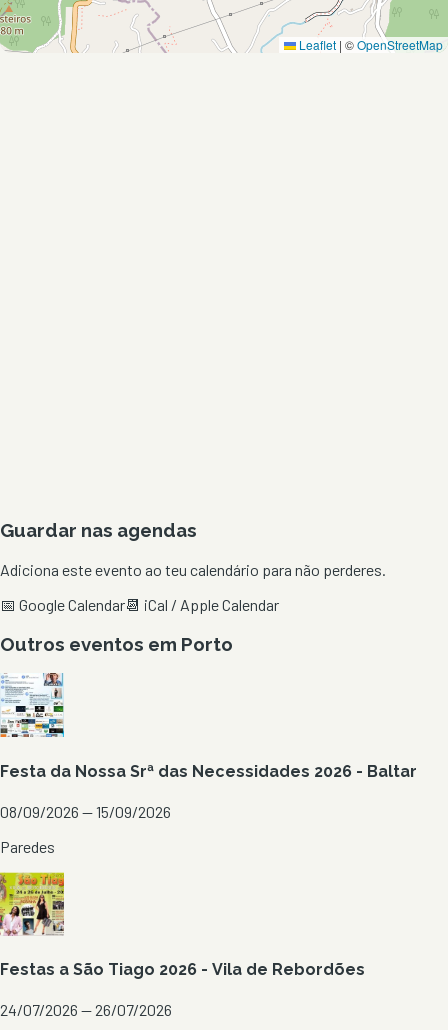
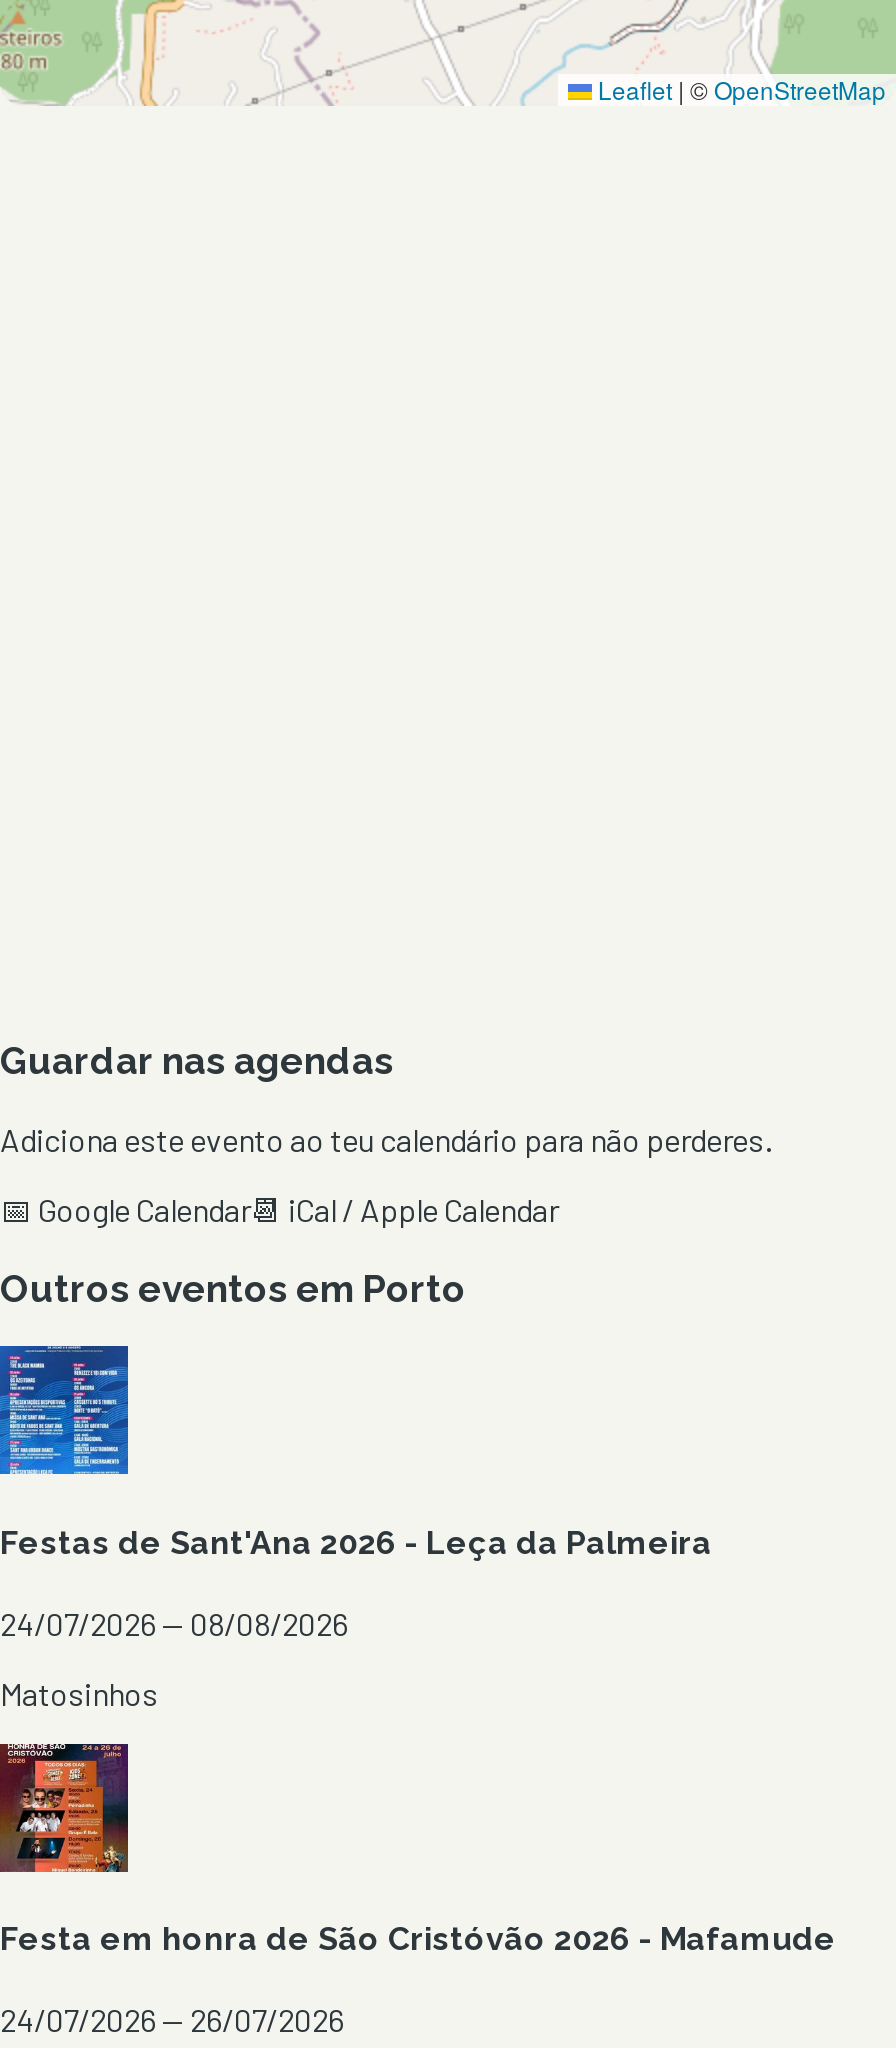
[0,672,417,781] [image] | Festa da Nossa Srª das Necessidades 2026 - Baltar -> [0,1344,712,1561] [image] | Festas de Sant'Ana 2026 - Leça da Palmeira
[0,802,171,821] 08/09/2026 — 15/09/2026 -> [0,1604,348,1642] 24/07/2026 — 08/08/2026
[0,837,55,856] Paredes -> [0,1674,158,1712] Matosinhos
[0,871,365,979] [image] | Festas a São Tiago 2026 - Vila de Rebordões -> [0,1742,836,1958] [image] | Festa em honra de São Cristóvão 2026 - Mafamude

